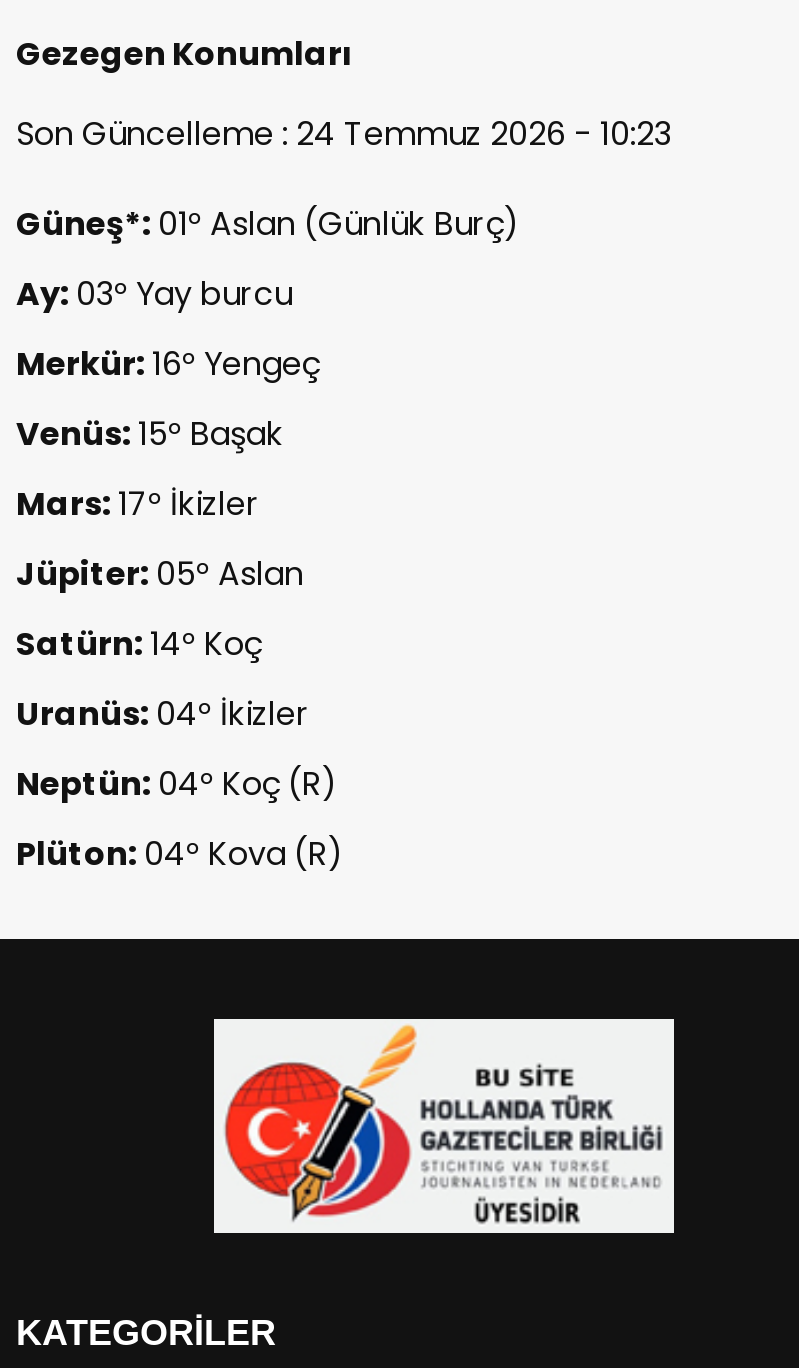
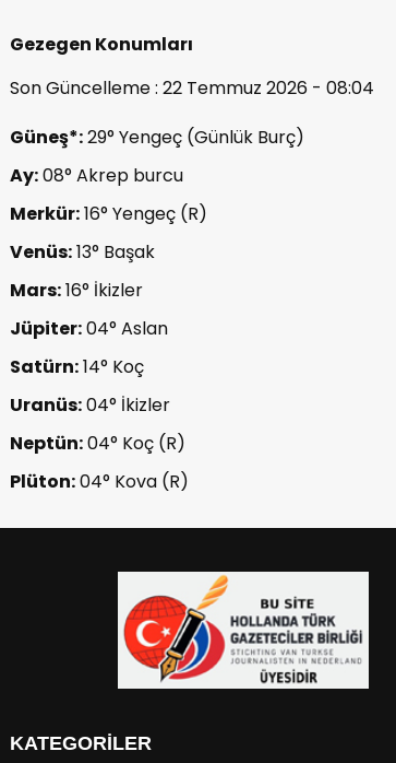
[16,111,672,157] Son Güncelleme : 24 Temmuz 2026 - 10:23 -> [10,75,374,101] Son Güncelleme : 22 Temmuz 2026 - 08:04
[16,201,520,247] Güneş*: 01° Aslan (Günlük Burç) -> [10,125,304,150] Güneş*: 29° Yengeç (Günlük Burç)
[16,271,292,317] Ay: 03° Yay burcu -> [10,163,183,188] Ay: 08° Akrep burcu
[16,341,320,387] Merkür: 16° Yengeç -> [10,201,207,226] Merkür: 16° Yengeç (R)
[16,411,284,457] Venüs: 15° Başak -> [10,239,155,265] Venüs: 13° Başak
[16,481,260,527] Mars: 17° İkizler -> [10,278,143,303] Mars: 16° İkizler
[16,551,304,597] Jüpiter: 05° Aslan -> [10,316,168,341] Jüpiter: 04° Aslan

